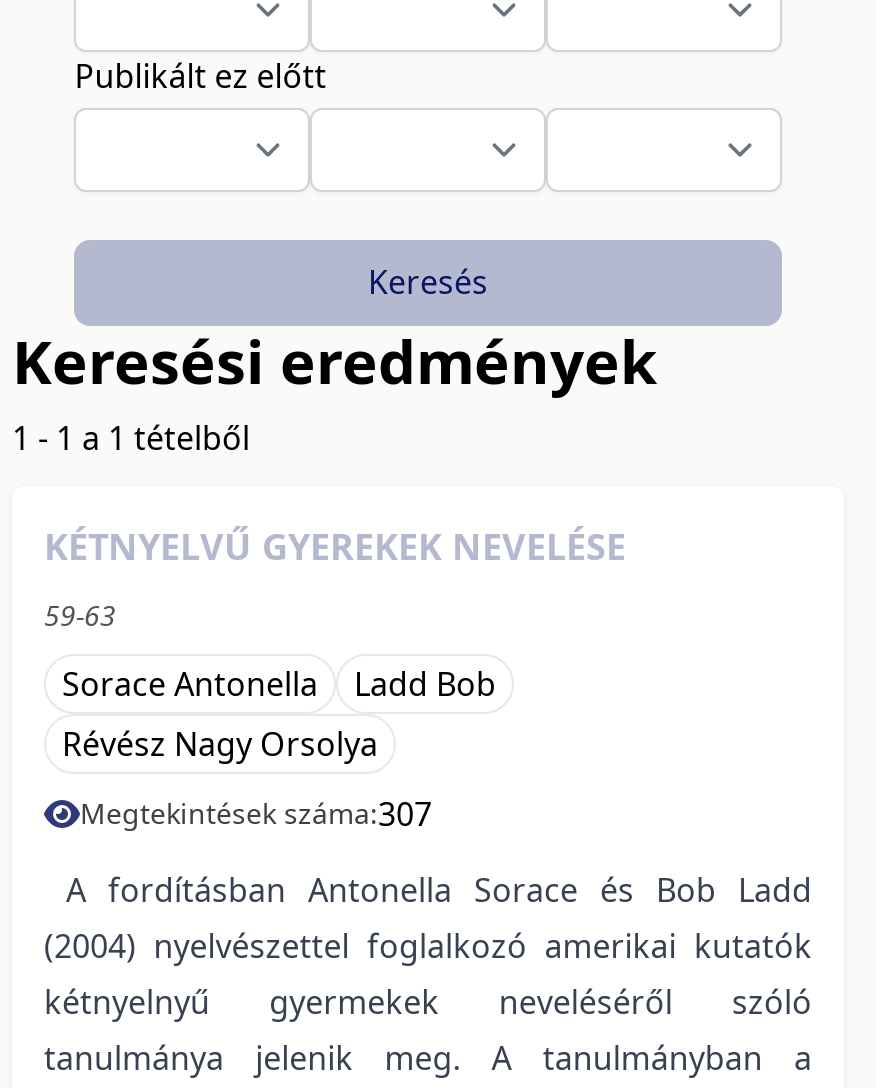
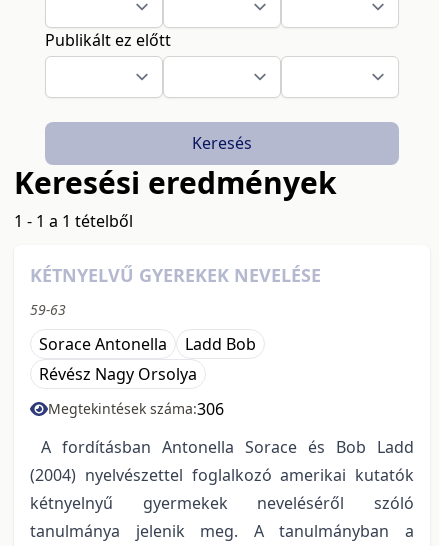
[80,792,432,836] Megtekintések száma:307 -> [48,398,224,420] Megtekintések száma:306

